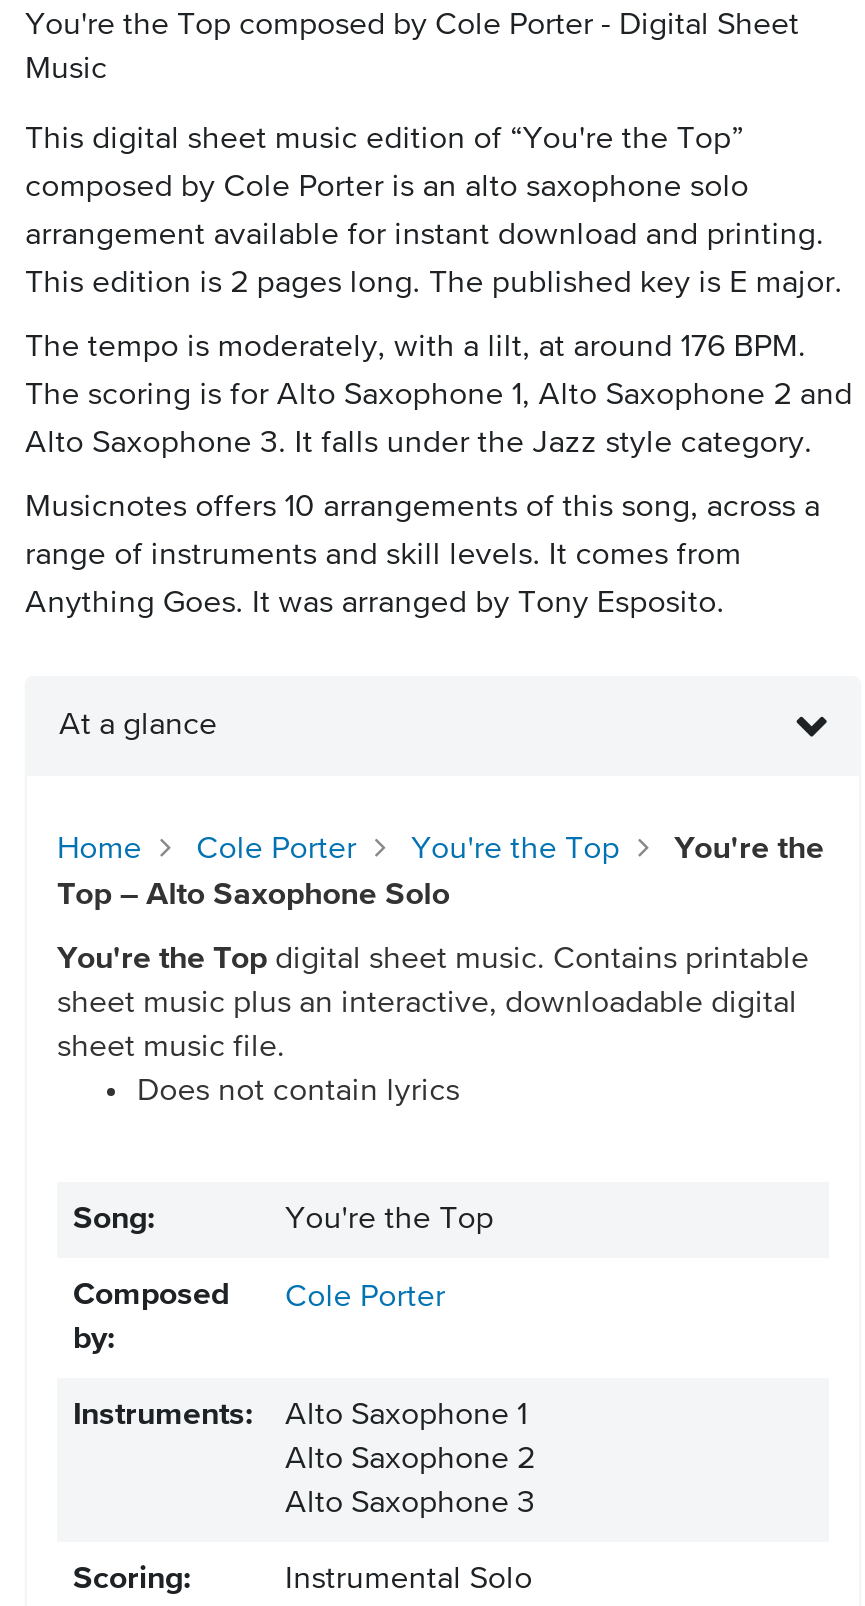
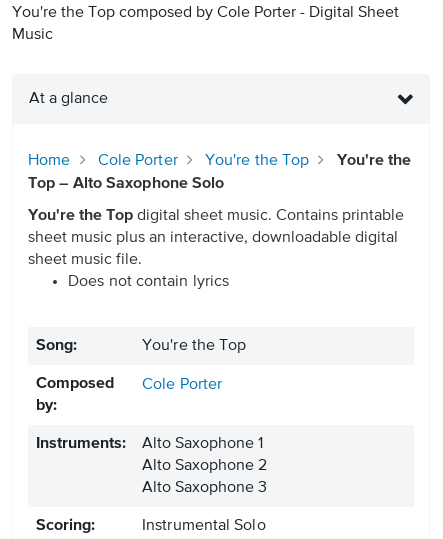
[25,125,852,621] This digital sheet music edition of “You're the Top” | composed by Cole Porter is an alto saxophone solo | arrangement available for instant download and printing. | This edition is 2 pages long. The published key is E major. | The tempo is moderately, with a lilt, at around 176 BPM. | The scoring is for Alto Saxophone 1, Alto Saxophone 2 and | Alto Saxophone 3. It falls under the Jazz style category. | Musicnotes offers 10 arrangements of this song, across a | range of instruments and skill levels. It comes from | Anything Goes. It was arranged by Tony Esposito. -> none

